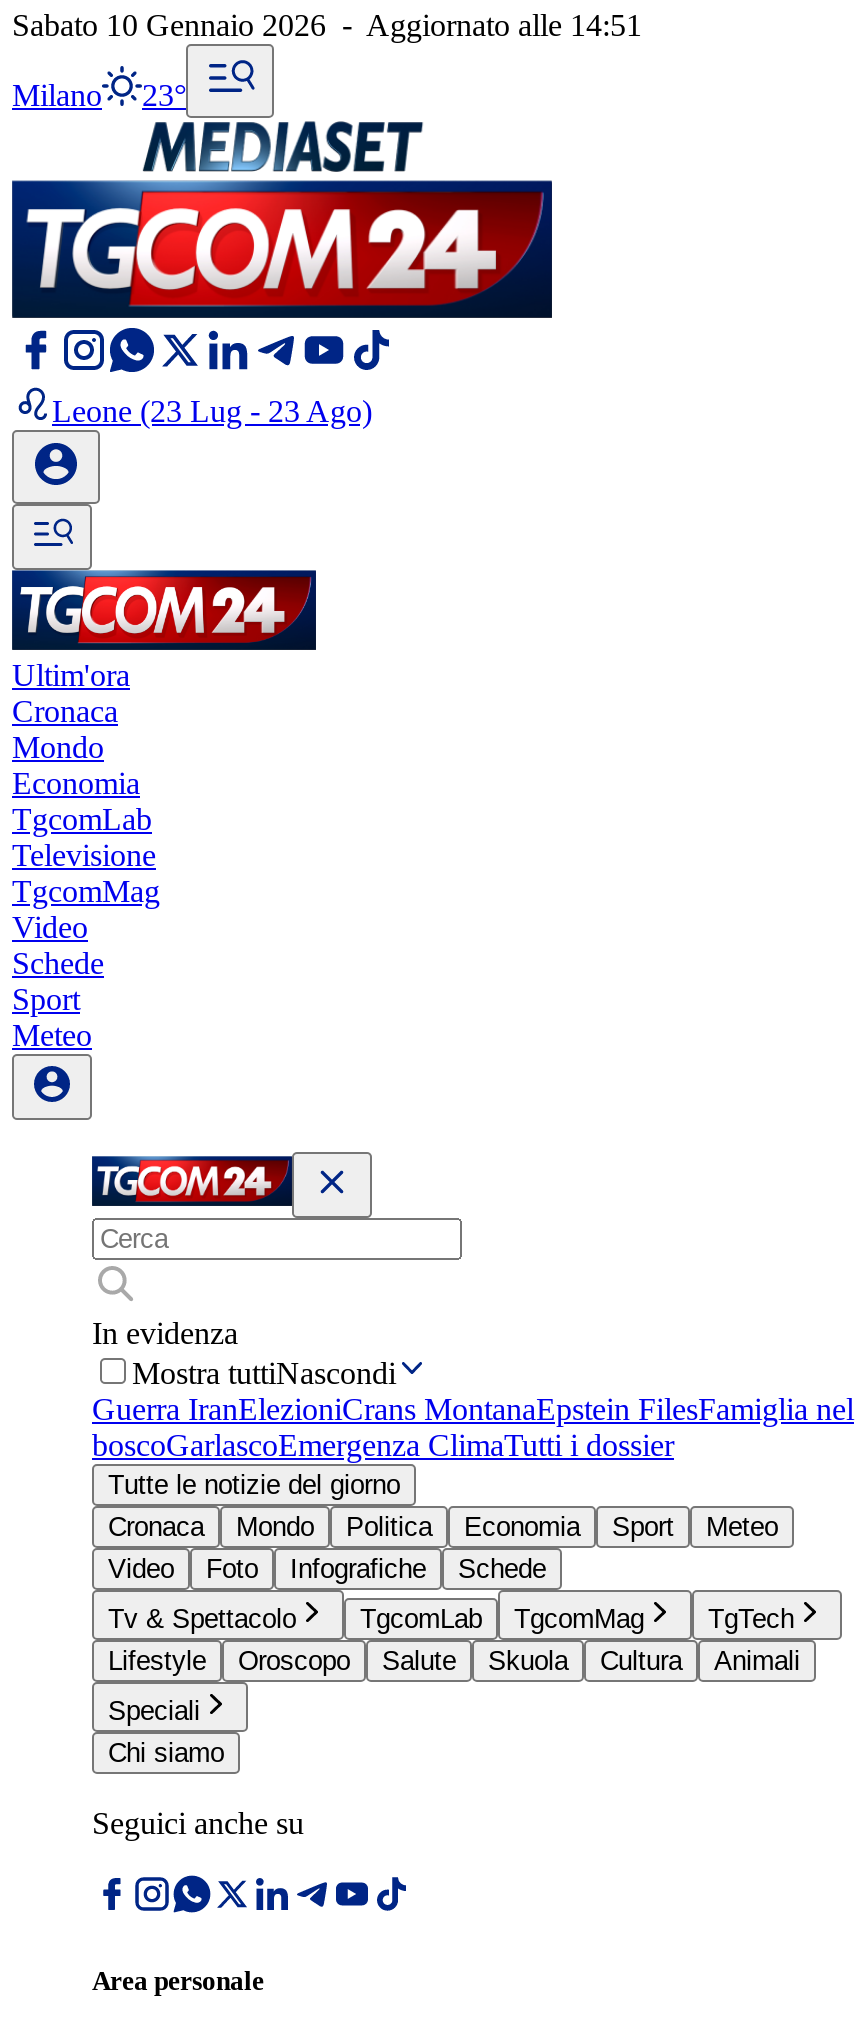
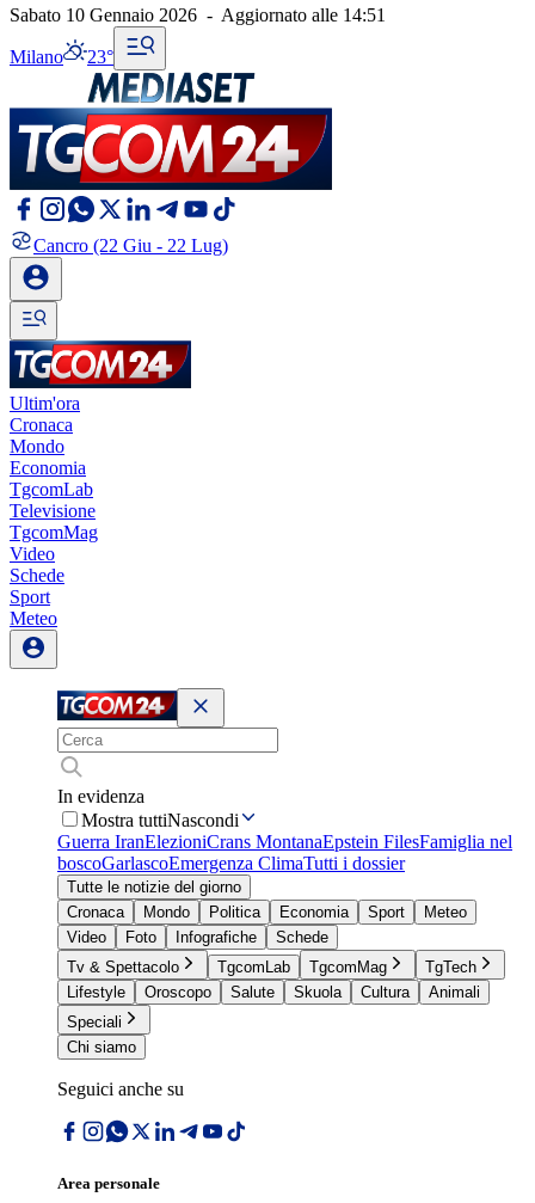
[52,394,372,428] Leone (23 Lug - 23 Ago) -> [33,235,228,256] Cancro (22 Giu - 22 Lug)

